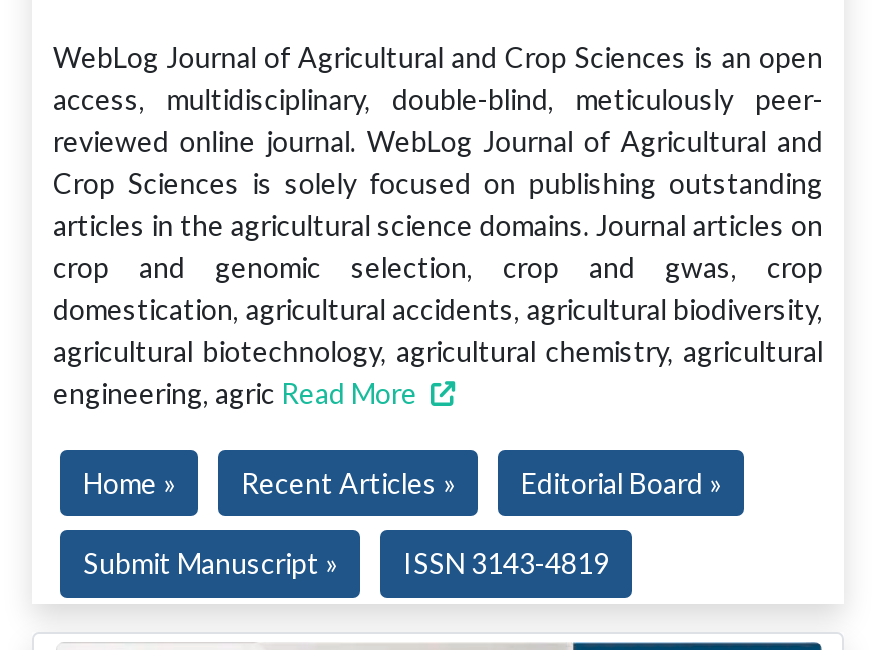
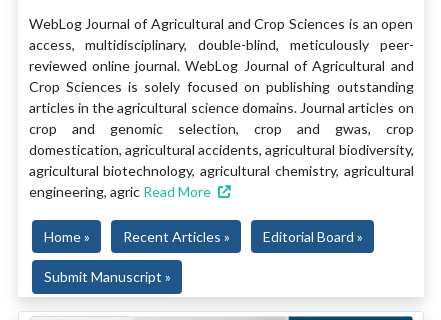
[403,547,609,581] ISSN 3143-4819 -> none

